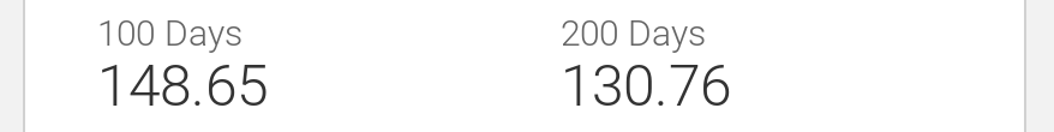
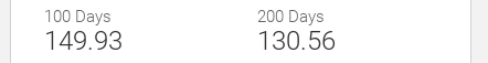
[97,53,268,120] 148.65 -> [44,25,123,56] 149.93
[561,53,731,120] 130.76 -> [257,25,336,56] 130.56

